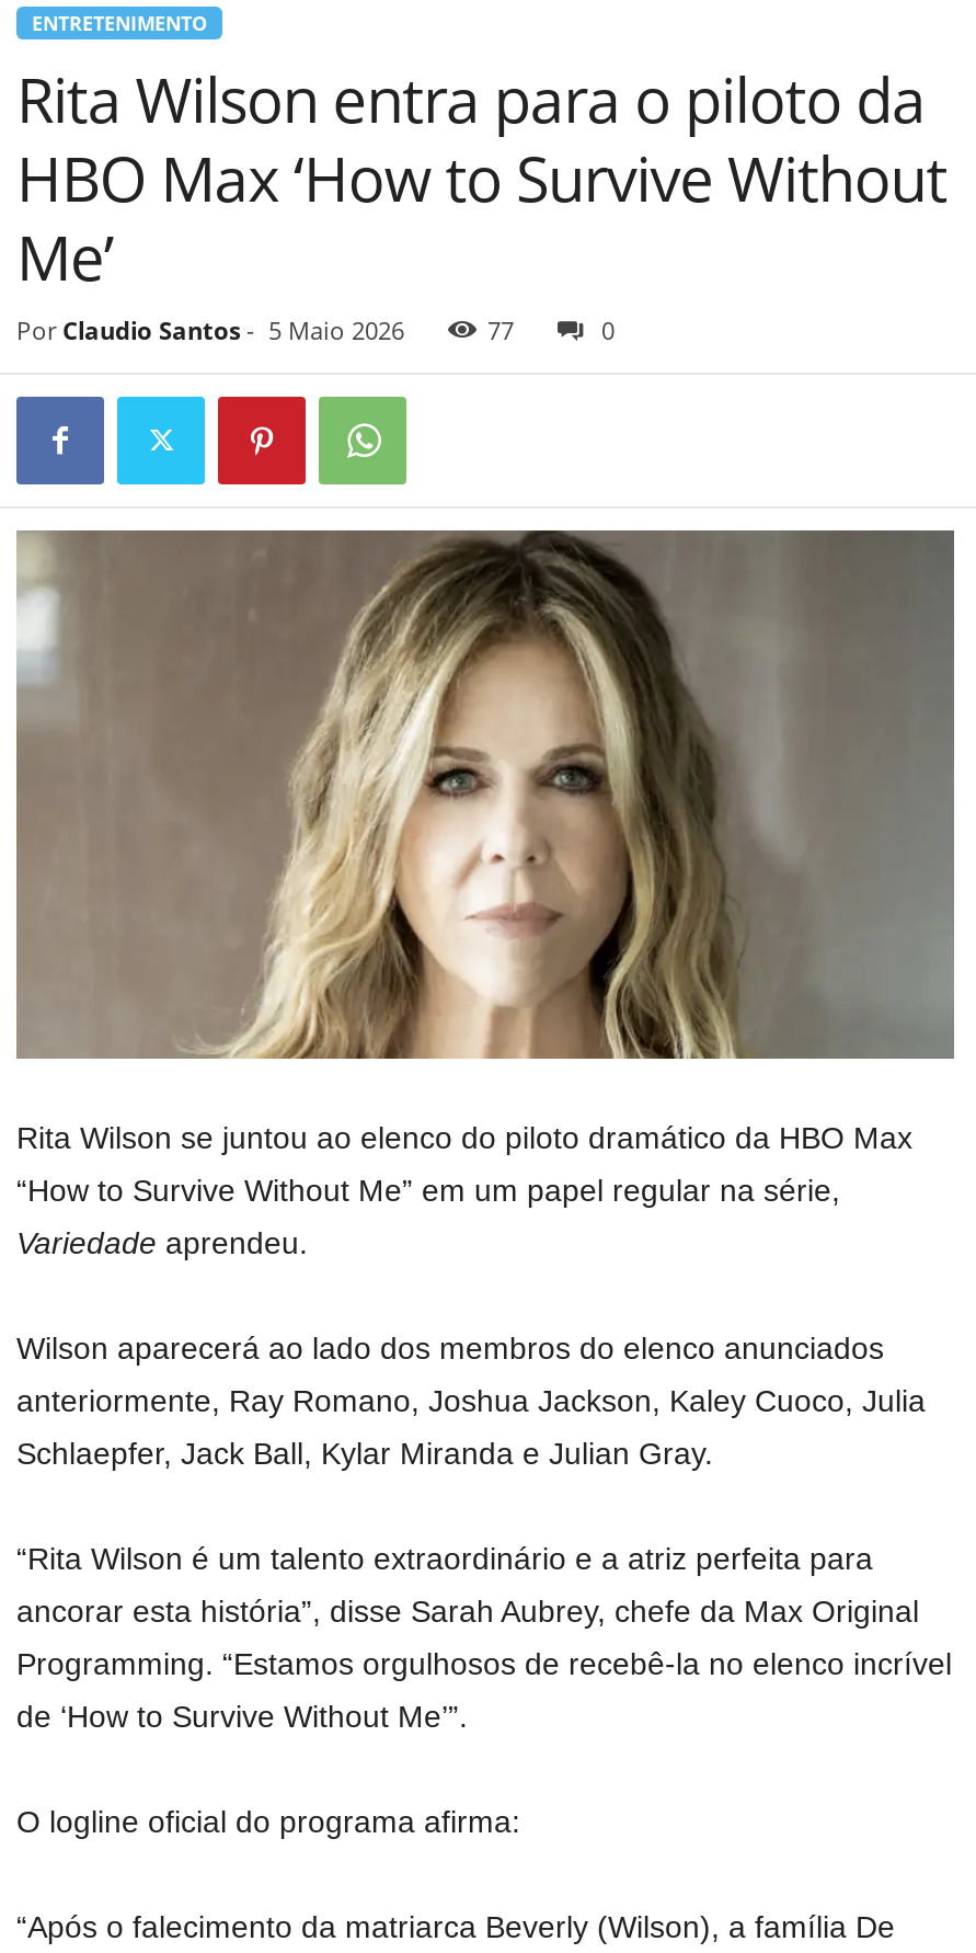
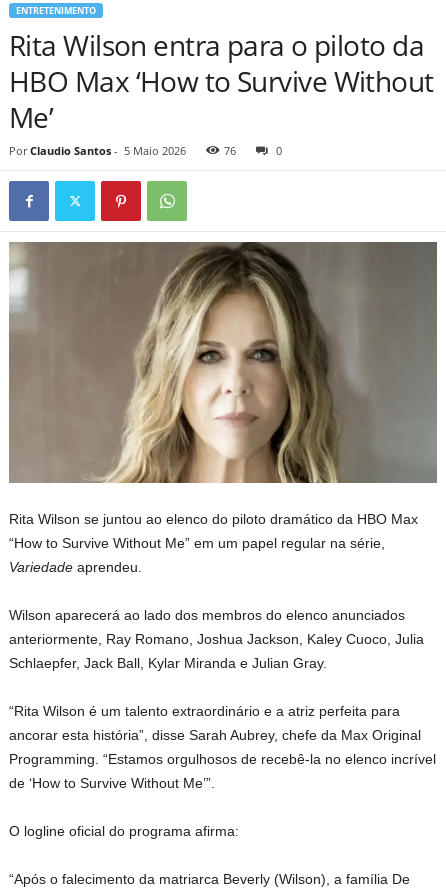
[487,313,514,346] 77 -> [224,143,236,158] 76

